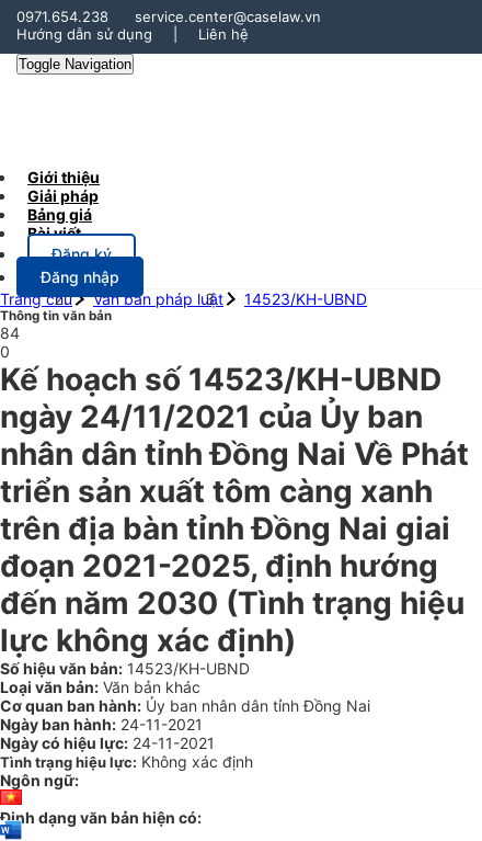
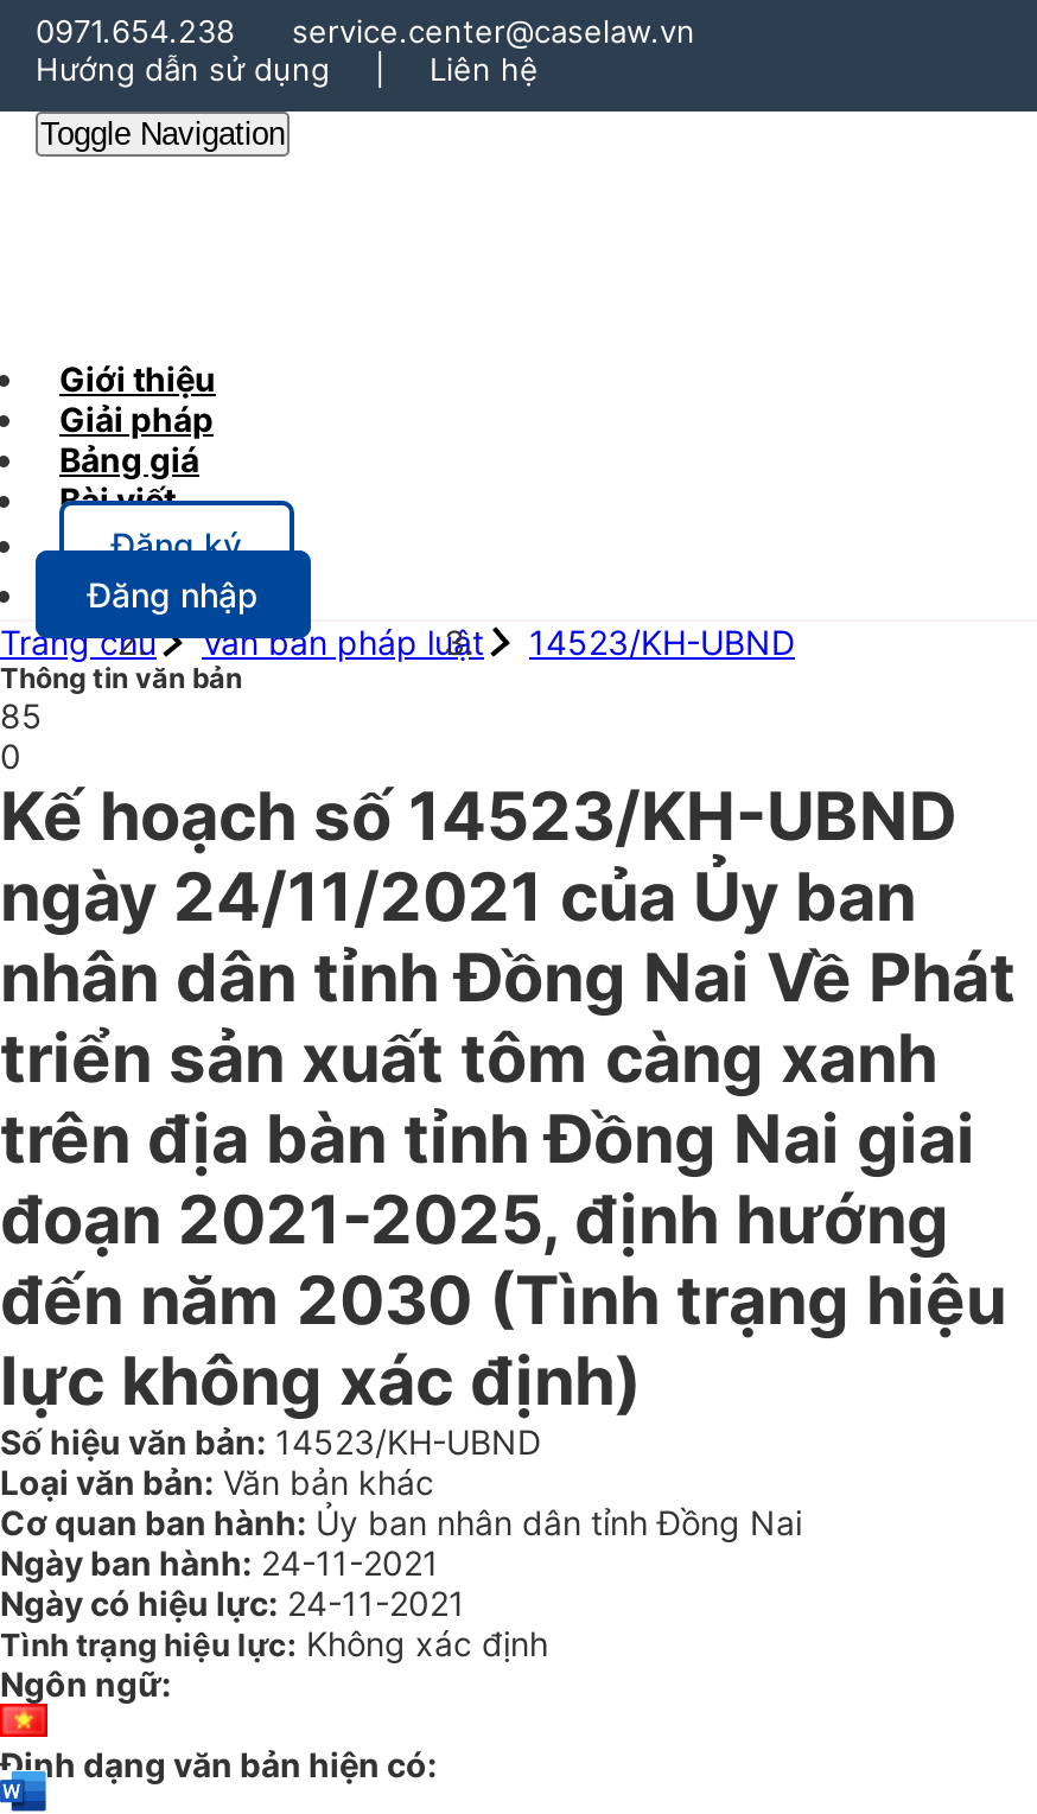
[0,323,20,342] 84 -> [0,695,43,736] 85

